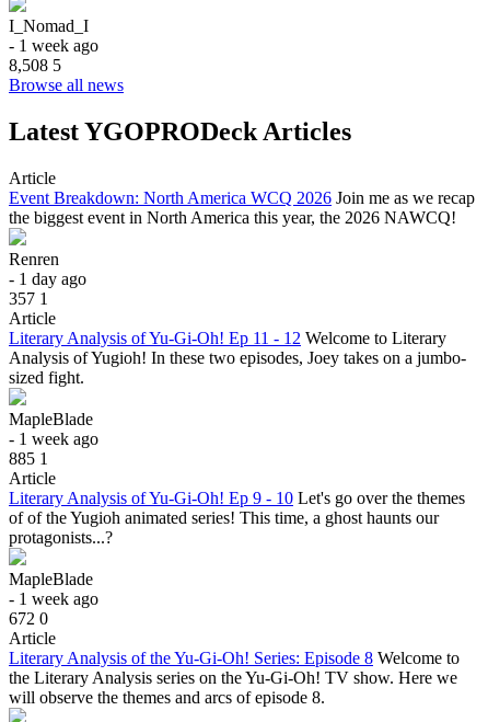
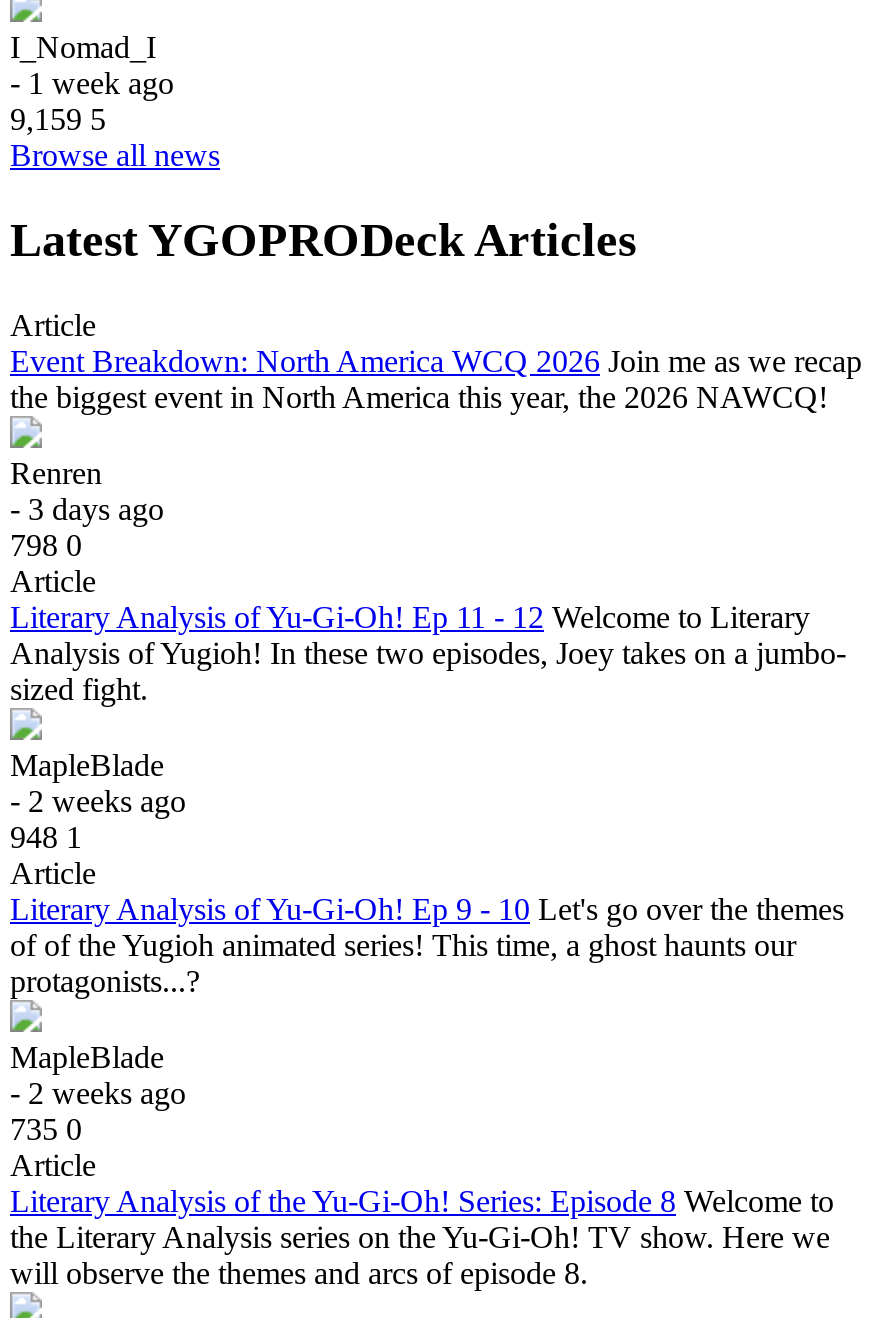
[9,56,61,74] 8,508 5 -> [10,102,106,136] 9,159 5
[9,269,86,288] - 1 day ago -> [10,491,164,525] - 3 days ago
[9,289,48,307] 357 1 -> [10,527,82,561] 798 0
[9,429,98,448] - 1 week ago -> [10,783,186,817] - 2 weeks ago
[9,449,48,467] 885 1 -> [10,819,82,853] 948 1
[9,589,98,608] - 1 week ago -> [10,1075,186,1109] - 2 weeks ago
[9,609,48,627] 672 0 -> [10,1111,82,1145] 735 0

